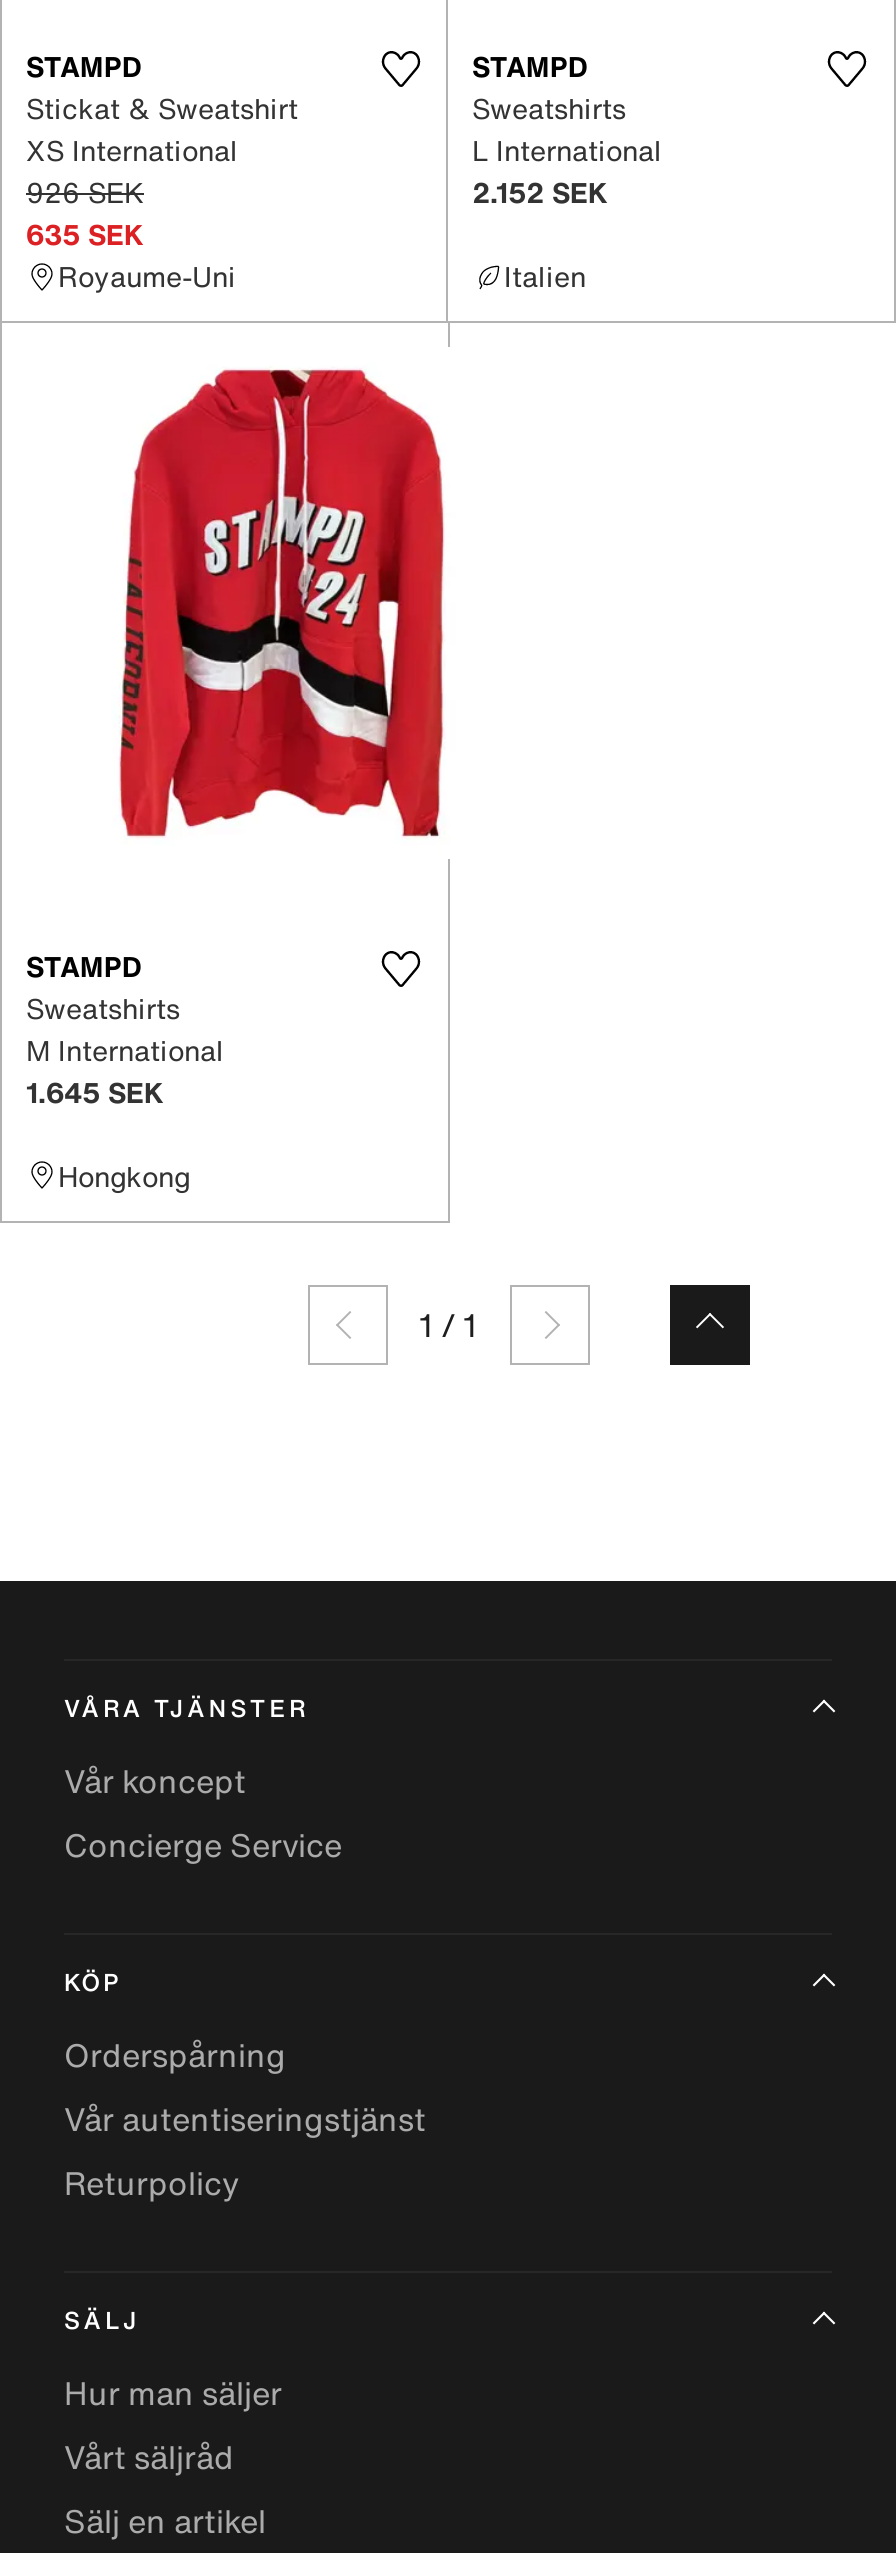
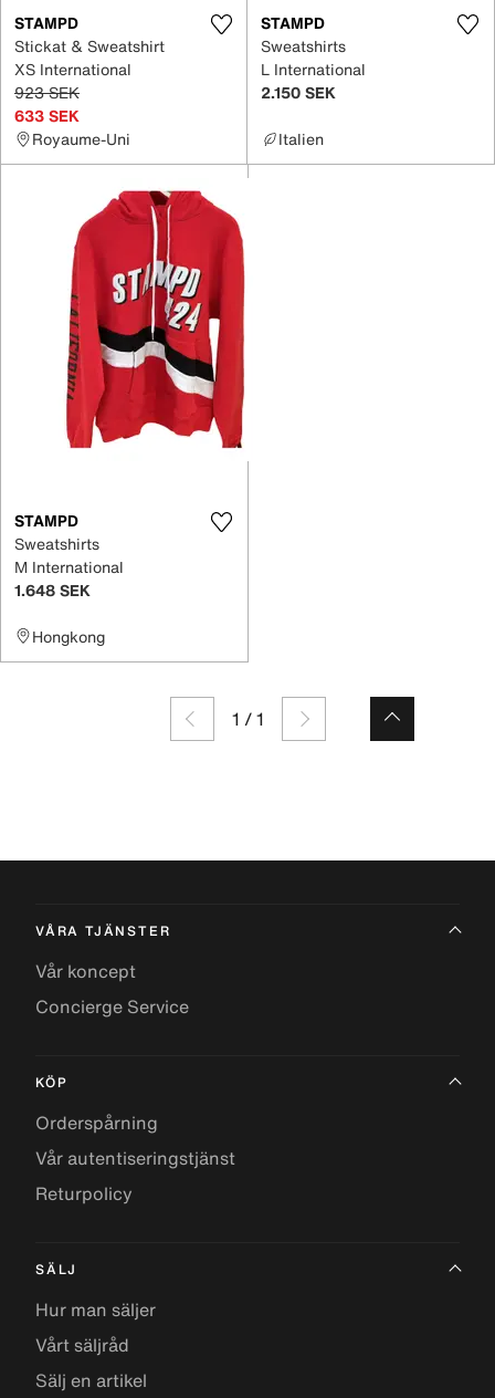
[26,171,144,213] 926 SEK -> [14,81,80,104] 923 SEK
[472,171,608,213] 2.152 SEK -> [261,81,336,104] 2.150 SEK
[26,213,144,255] 635 SEK -> [14,104,80,127] 633 SEK
[26,1070,164,1112] 1.645 SEK -> [14,578,91,601] 1.648 SEK

